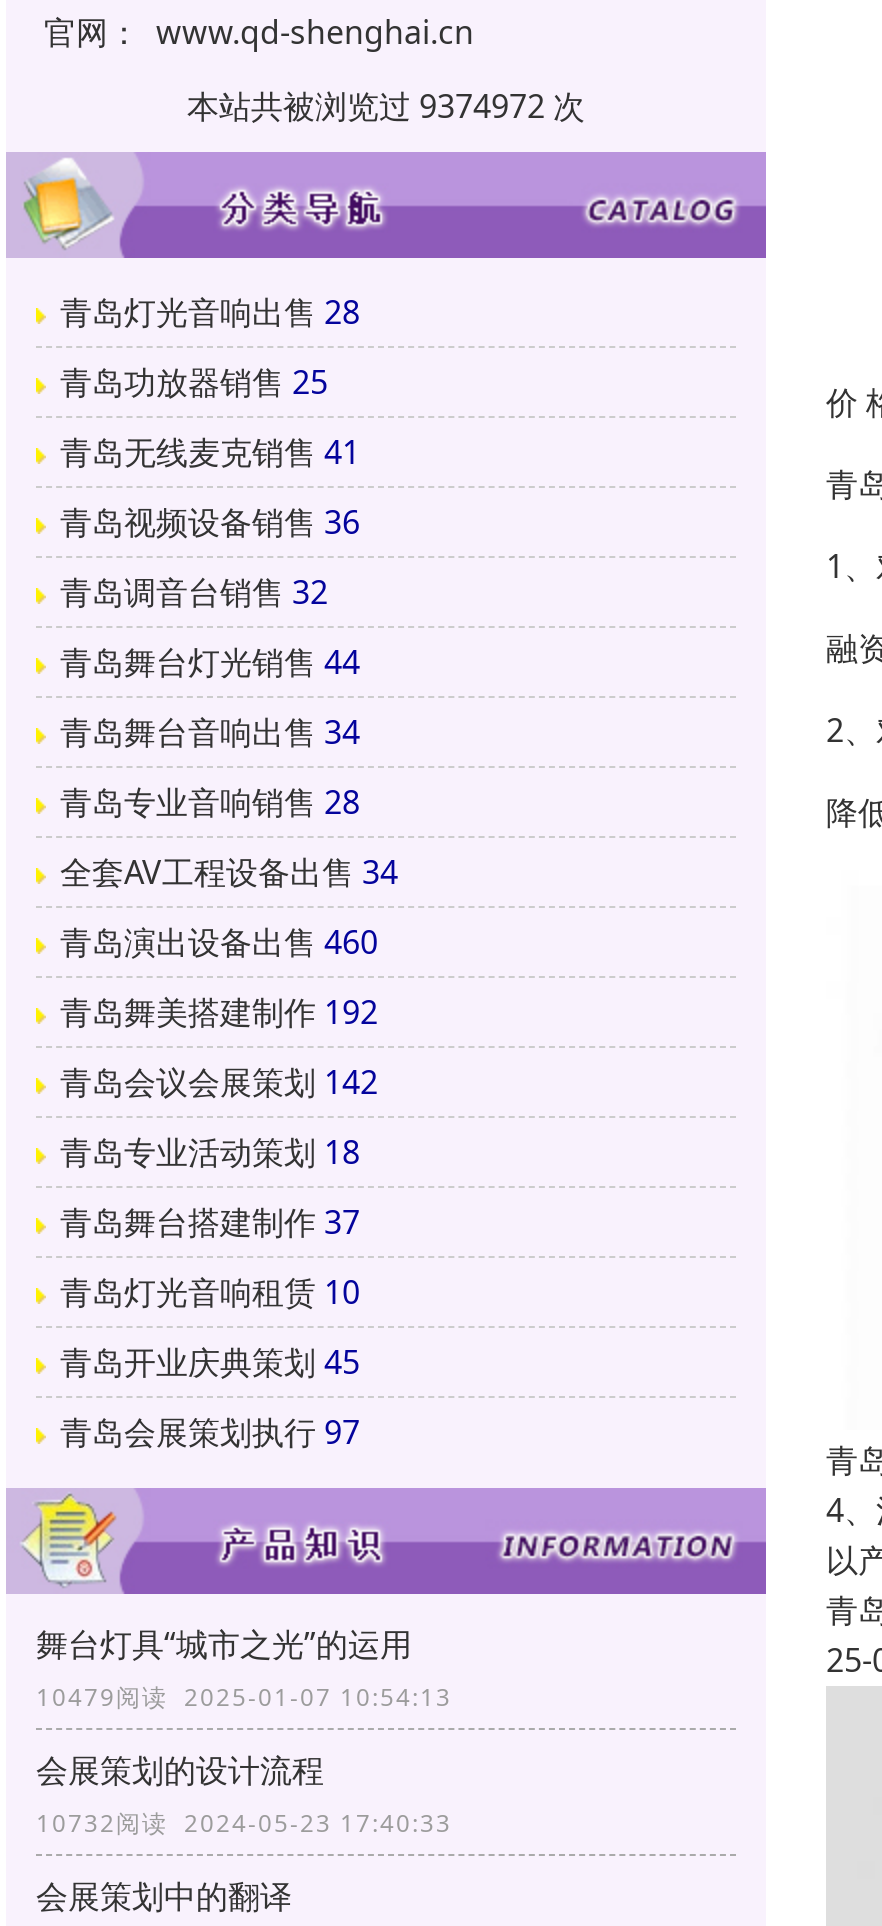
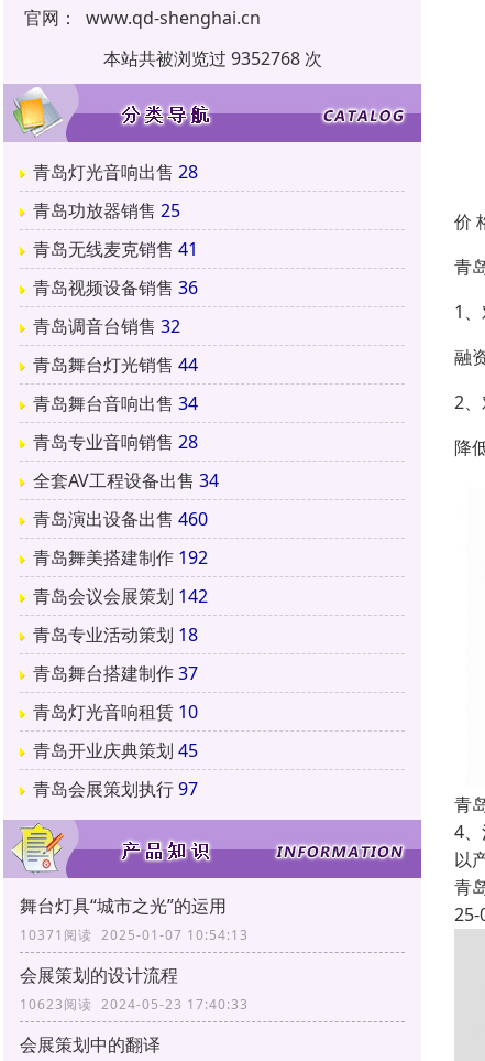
[187,84,585,128] 本站共被浏览过 9374972 次 -> [103,46,322,71] 本站共被浏览过 9352768 次
[36,1680,452,1714] 10479阅读 2025-01-07 10:54:13 -> [20,926,249,944] 10371阅读 2025-01-07 10:54:13
[36,1806,452,1840] 10732阅读 2024-05-23 17:40:33 -> [20,995,249,1014] 10623阅读 2024-05-23 17:40:33

